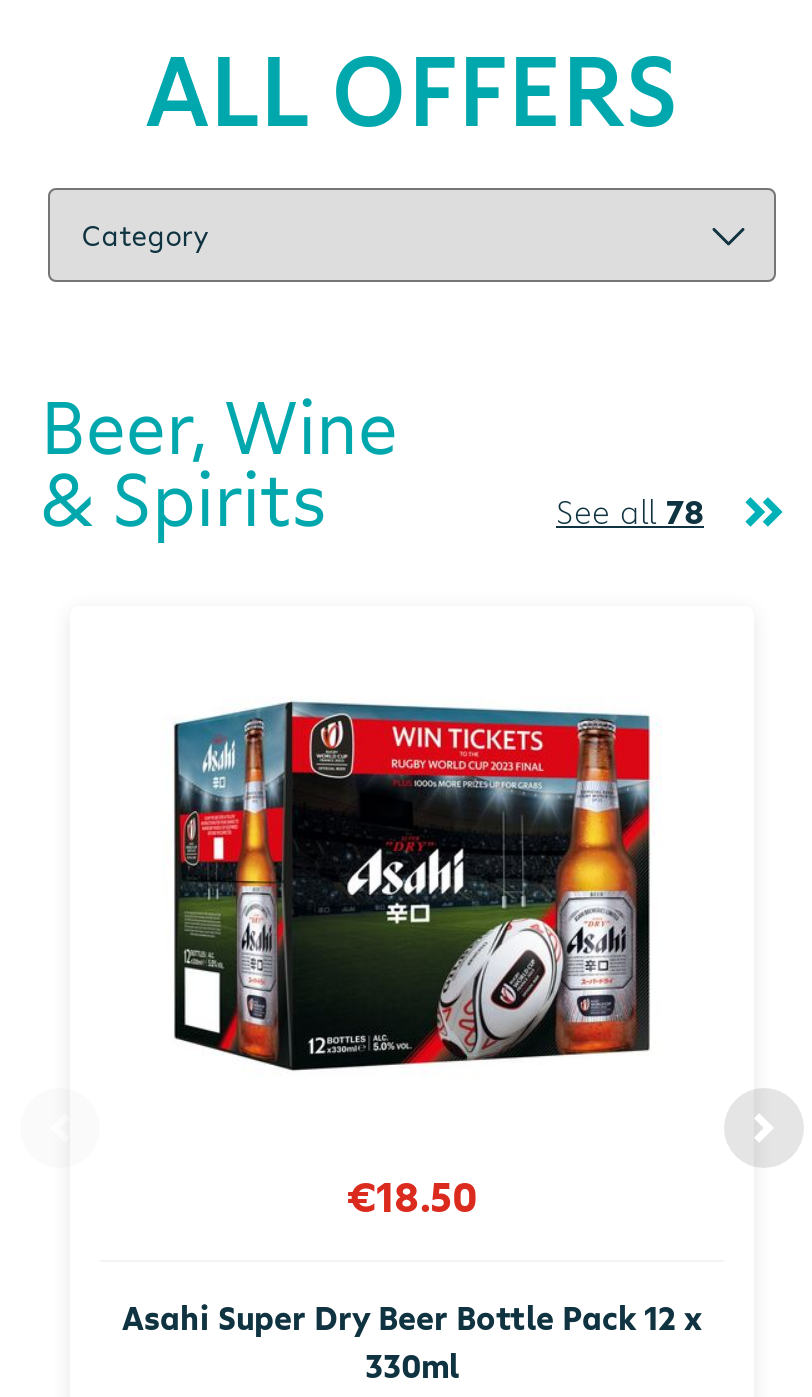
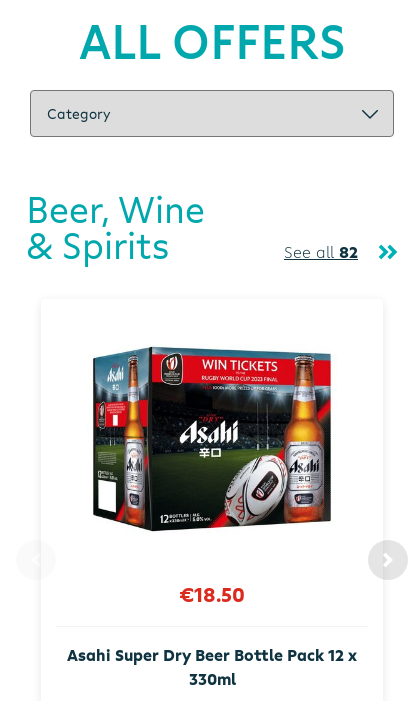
[556,490,704,534] See all 78 -> [284,241,358,263] See all 82

